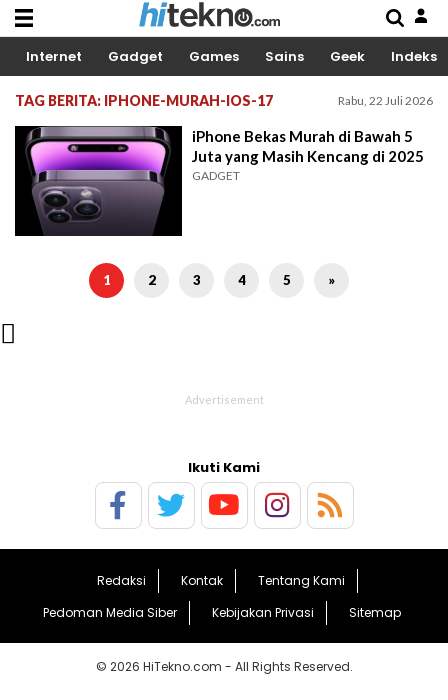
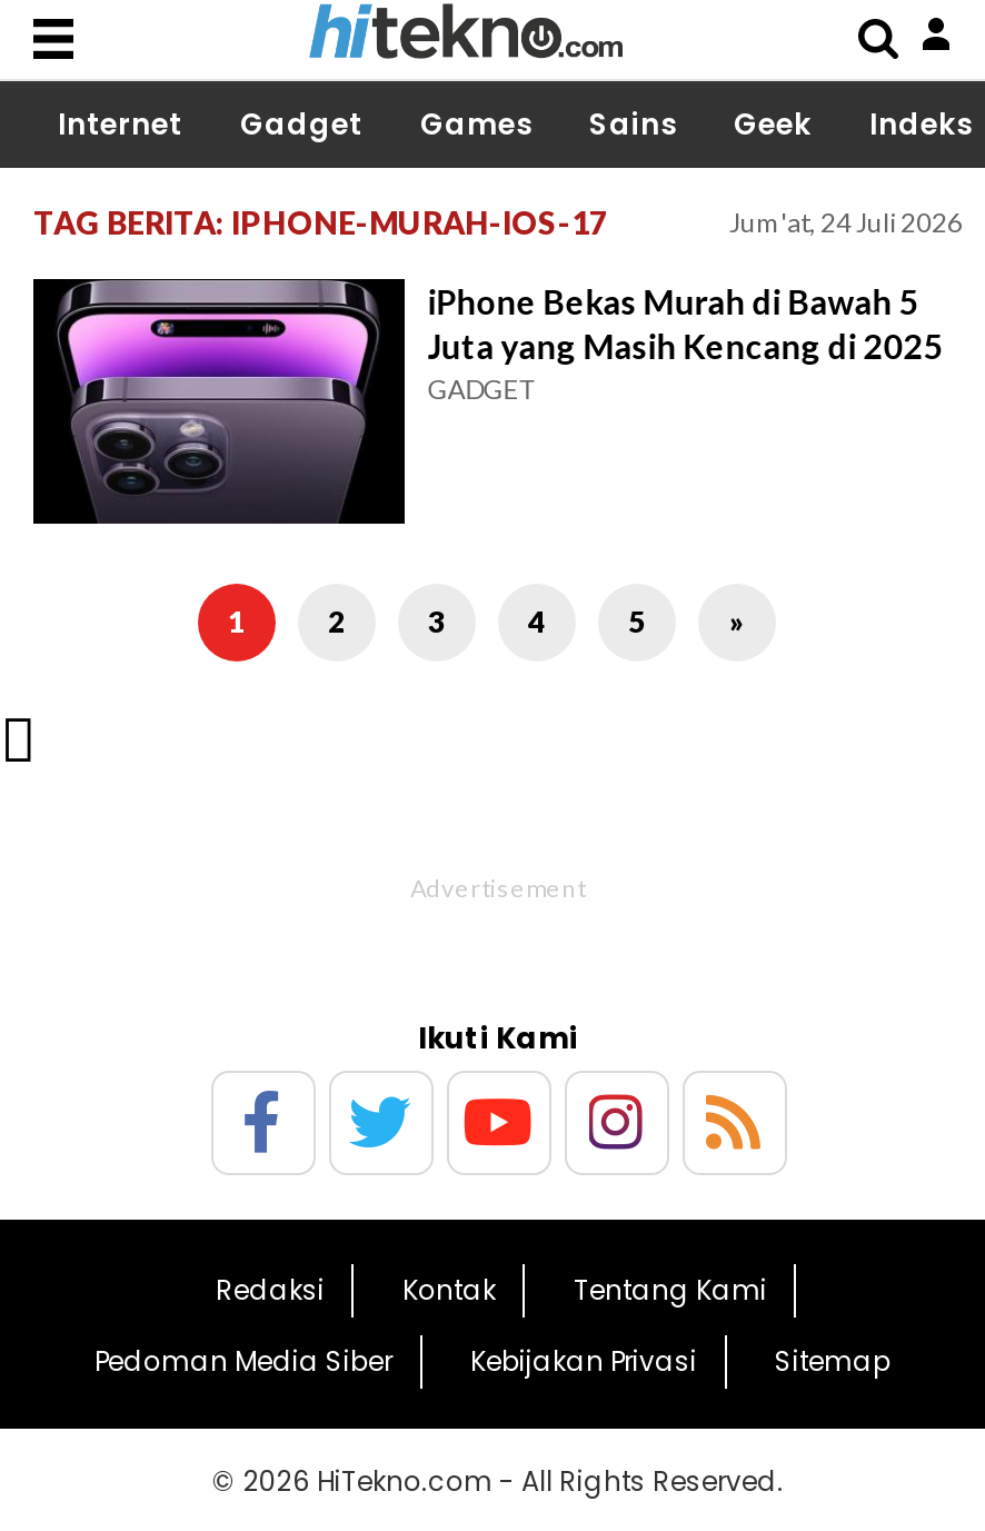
[338,93,433,108] Rabu, 22 Juli 2026 -> [729,206,963,239] Jum'at, 24 Juli 2026

